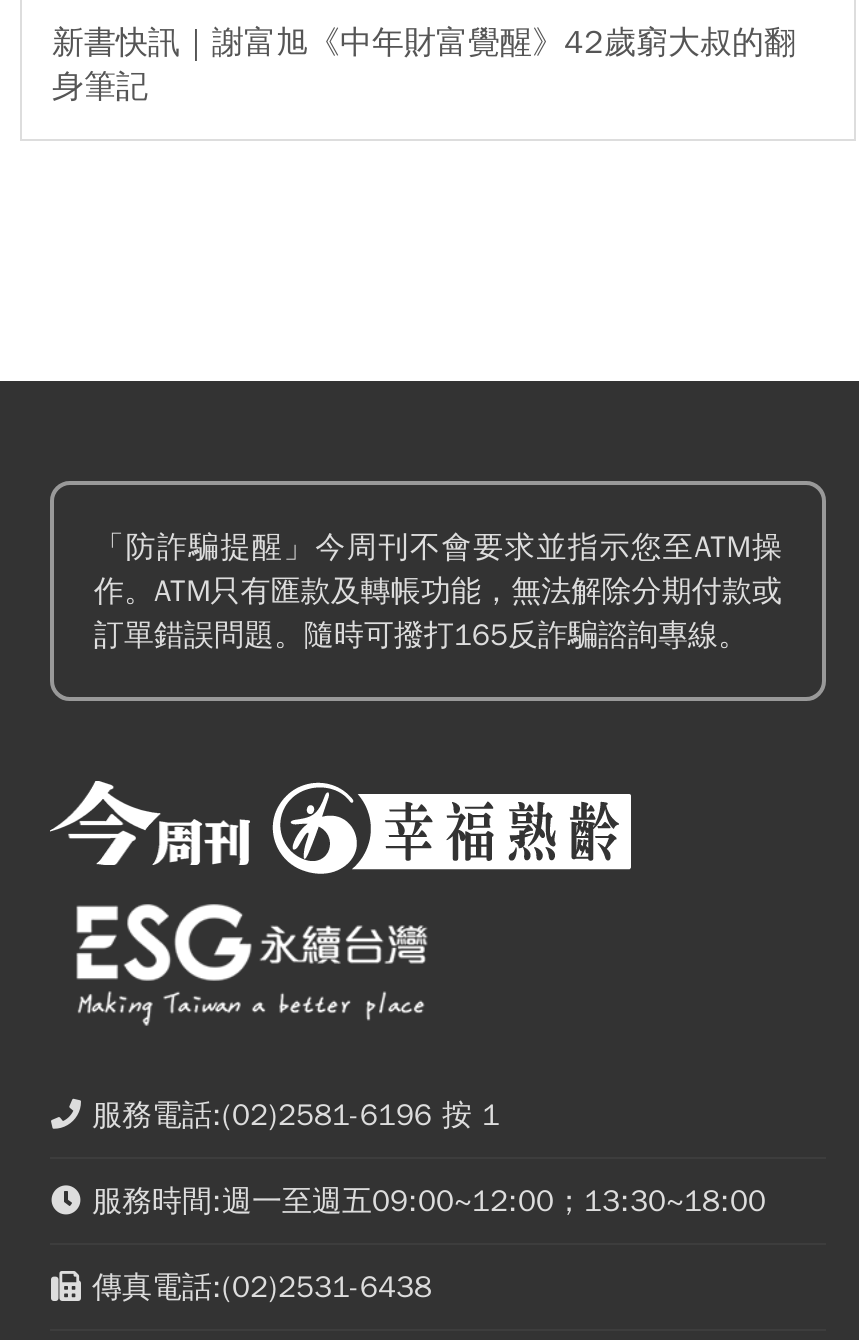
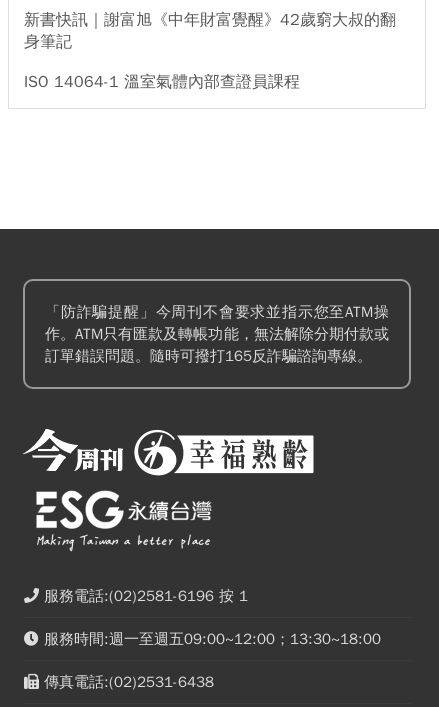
none -> [24,71,300,91] ISO 14064-1 溫室氣體內部查證員課程

